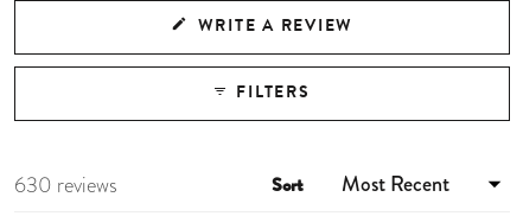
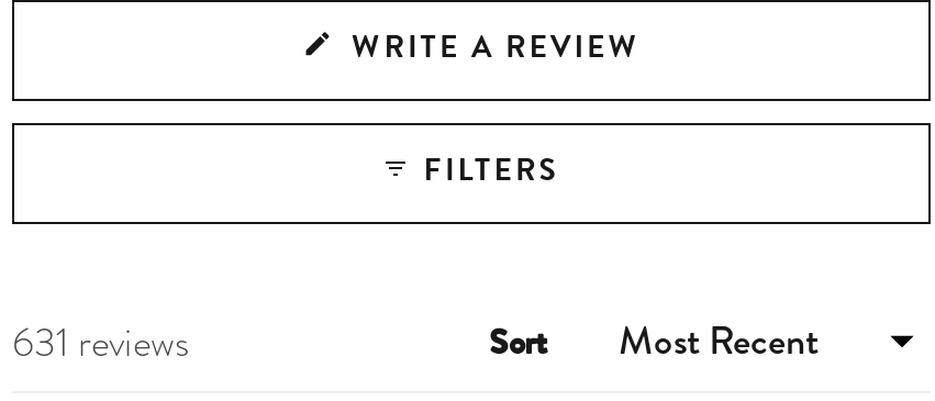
[14,170,117,201] 630 reviews -> [12,314,190,372] 631 reviews

